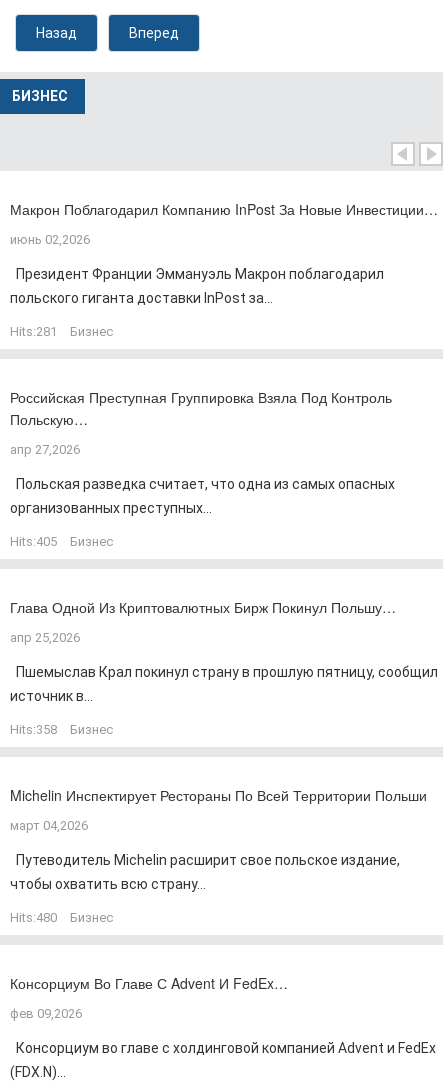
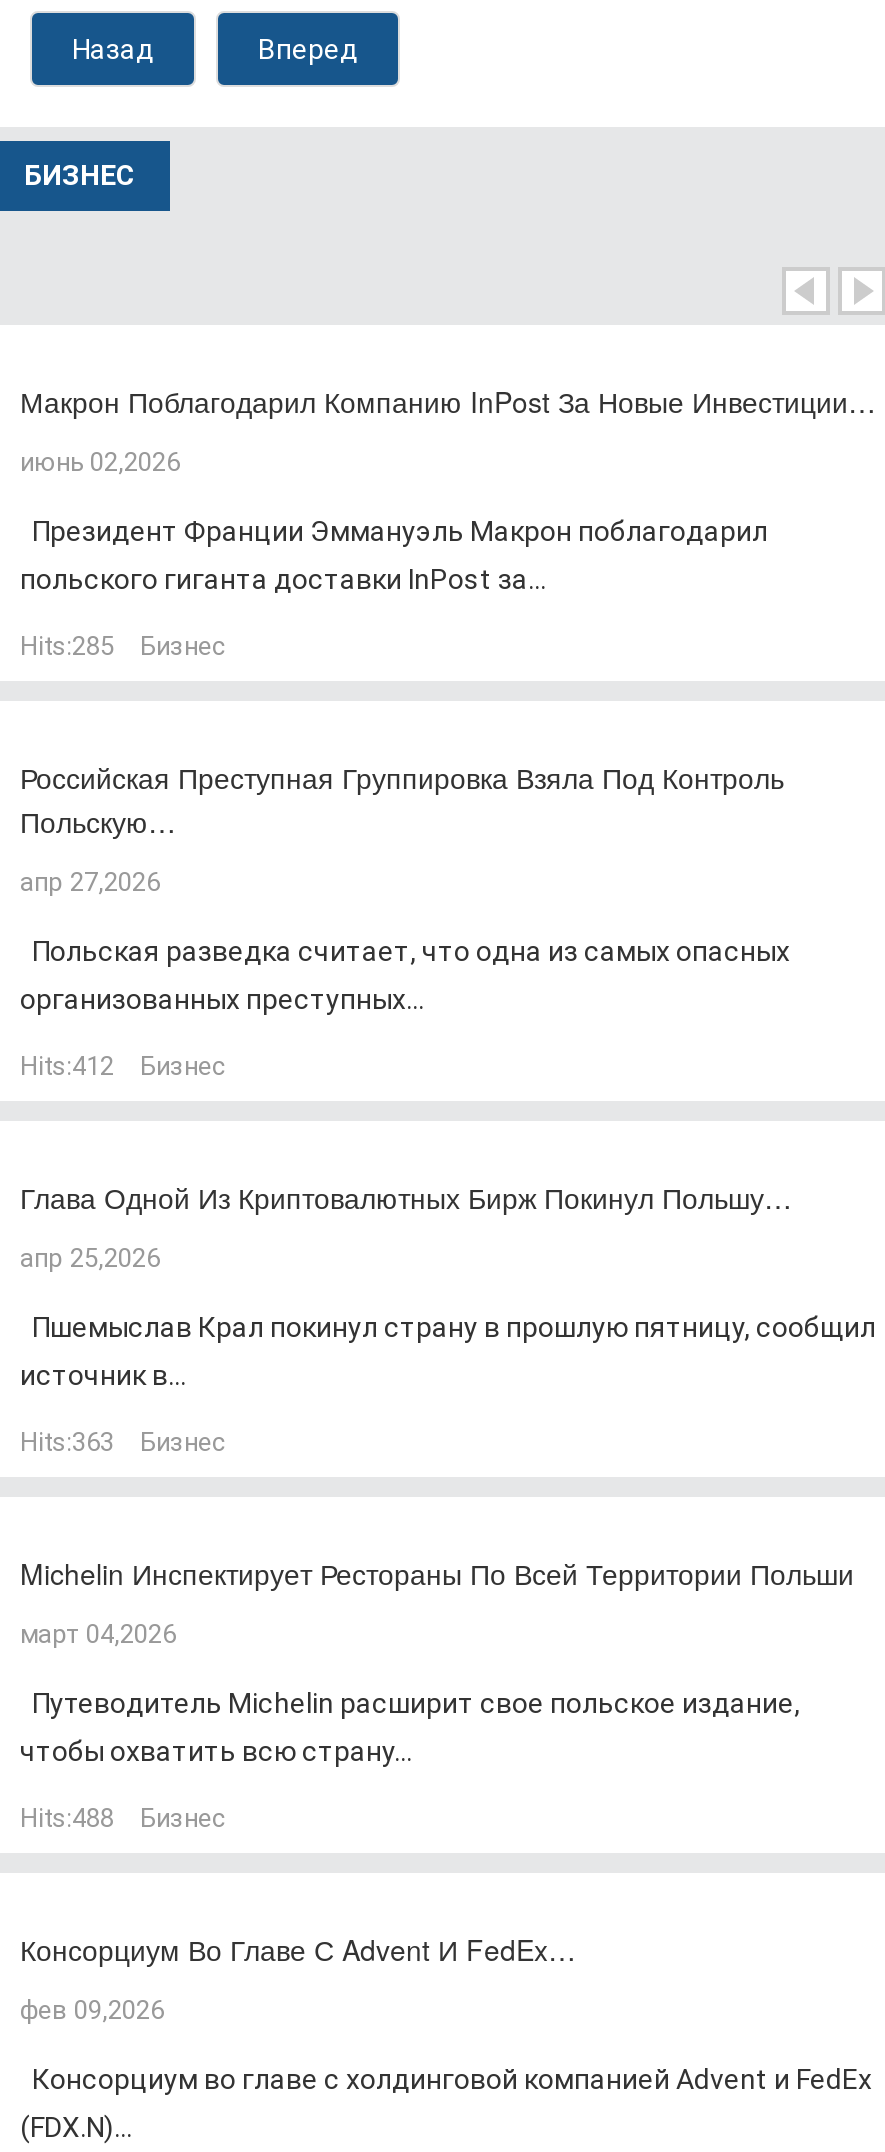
[10,324,113,339] Hits:281 Бизнес -> [20,631,226,661] Hits:285 Бизнес
[10,534,113,549] Hits:405 Бизнес -> [20,1051,226,1081] Hits:412 Бизнес
[10,722,113,737] Hits:358 Бизнес -> [20,1427,226,1457] Hits:363 Бизнес
[10,910,113,925] Hits:480 Бизнес -> [20,1803,226,1833] Hits:488 Бизнес

